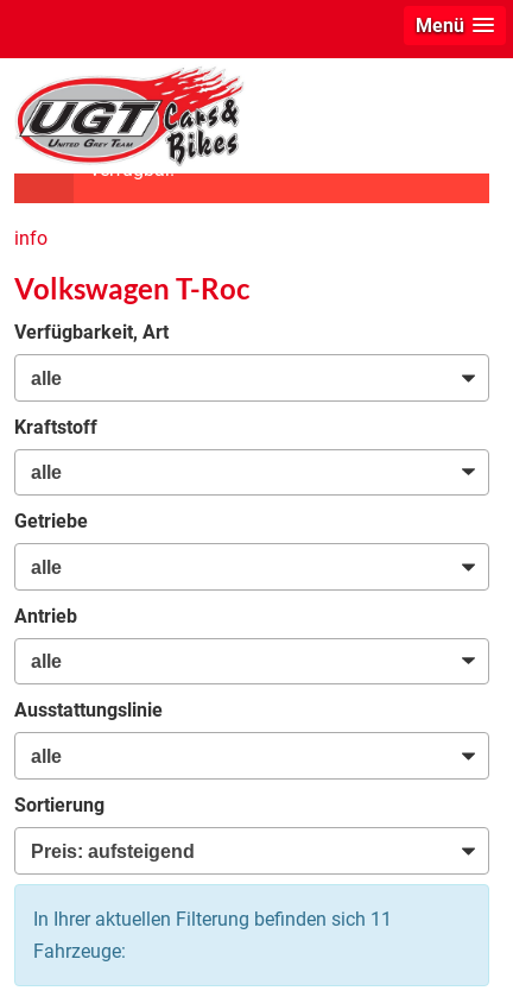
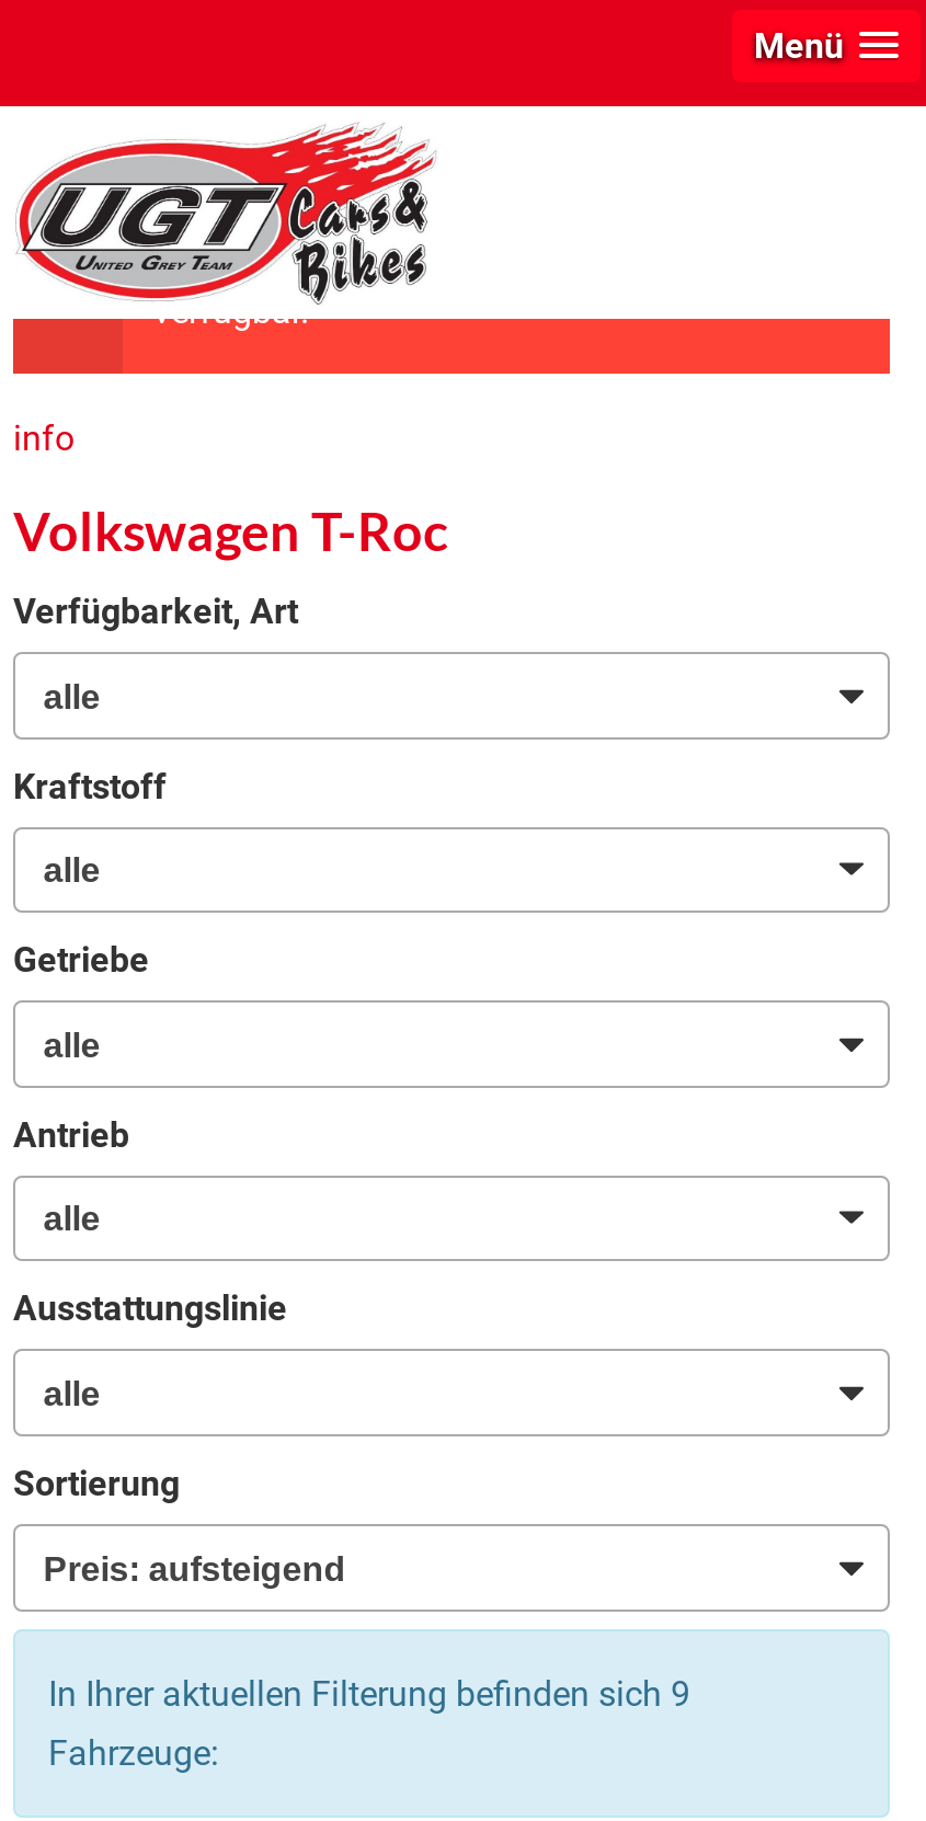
[33,907,392,930] In Ihrer aktuellen Filterung befinden sich 11 -> [48,1672,690,1714] In Ihrer aktuellen Filterung befinden sich 9

